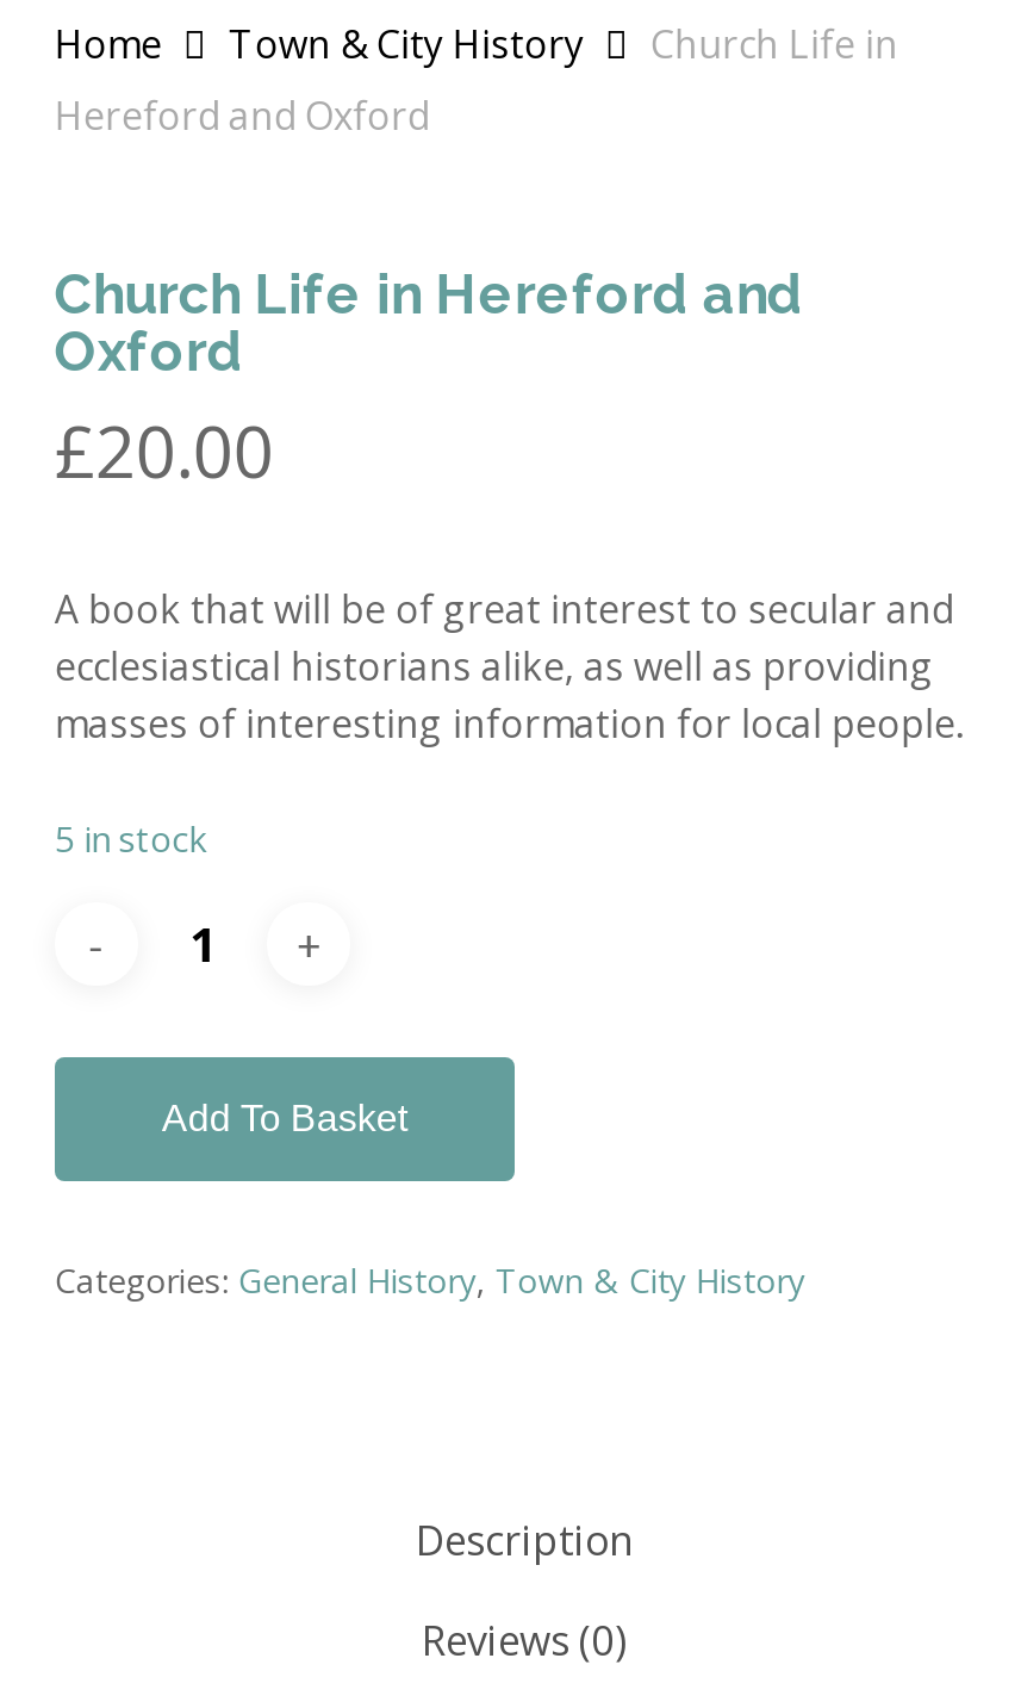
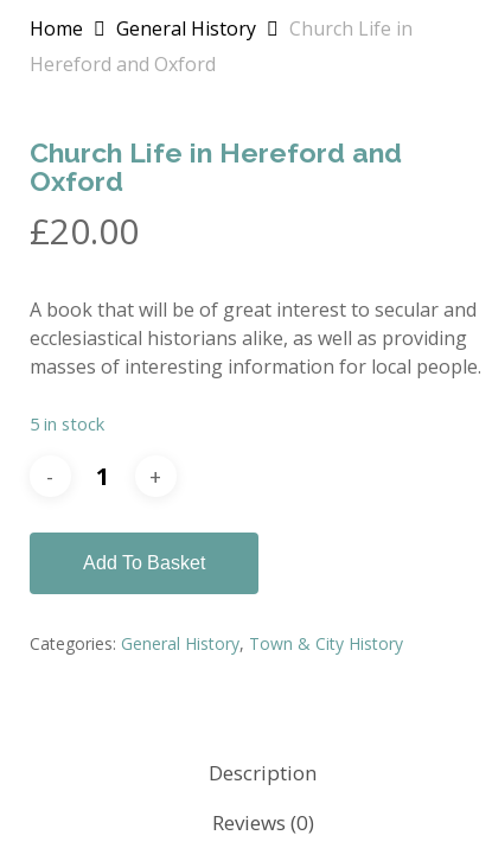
[229,19,584,71] Town & City History -> [116,16,256,42] General History

